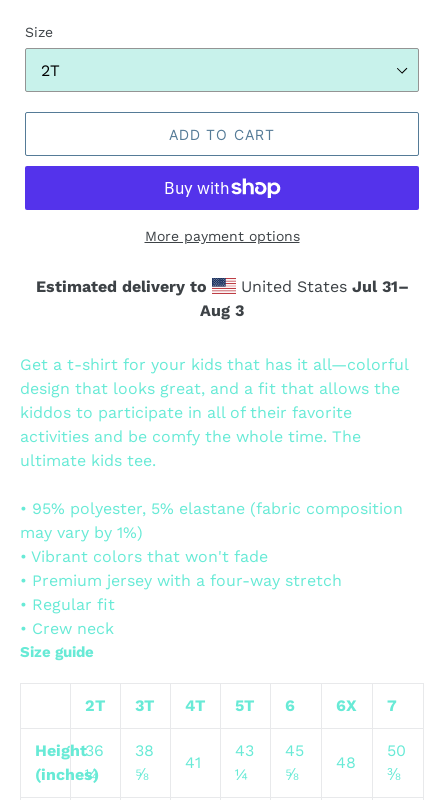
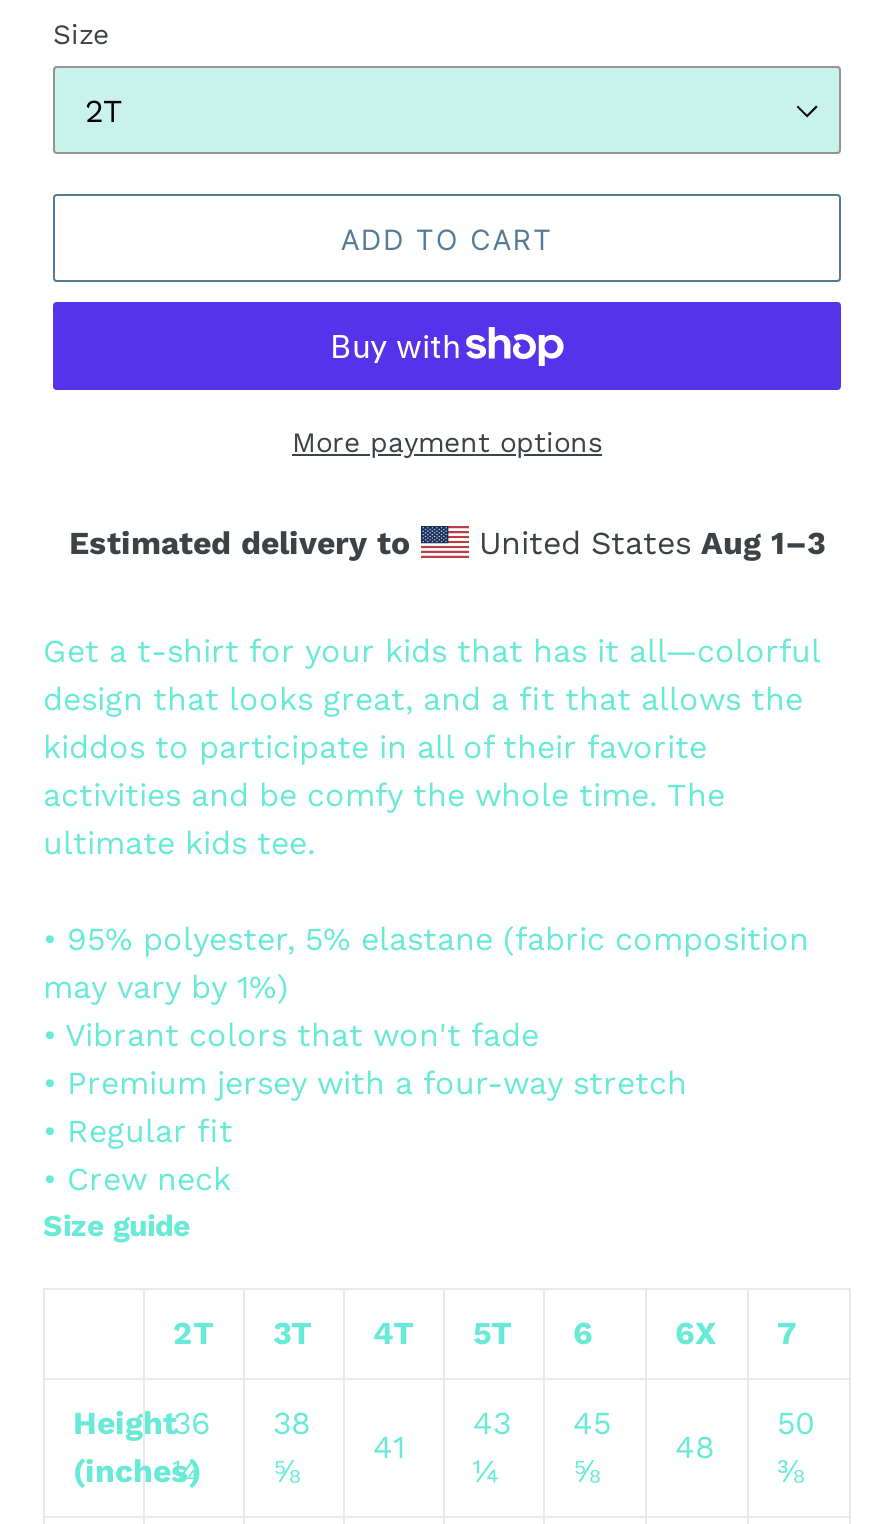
[200,277,408,320] United States Jul 31– | Aug 3 -> [469,525,825,563] United States Aug 1–3

